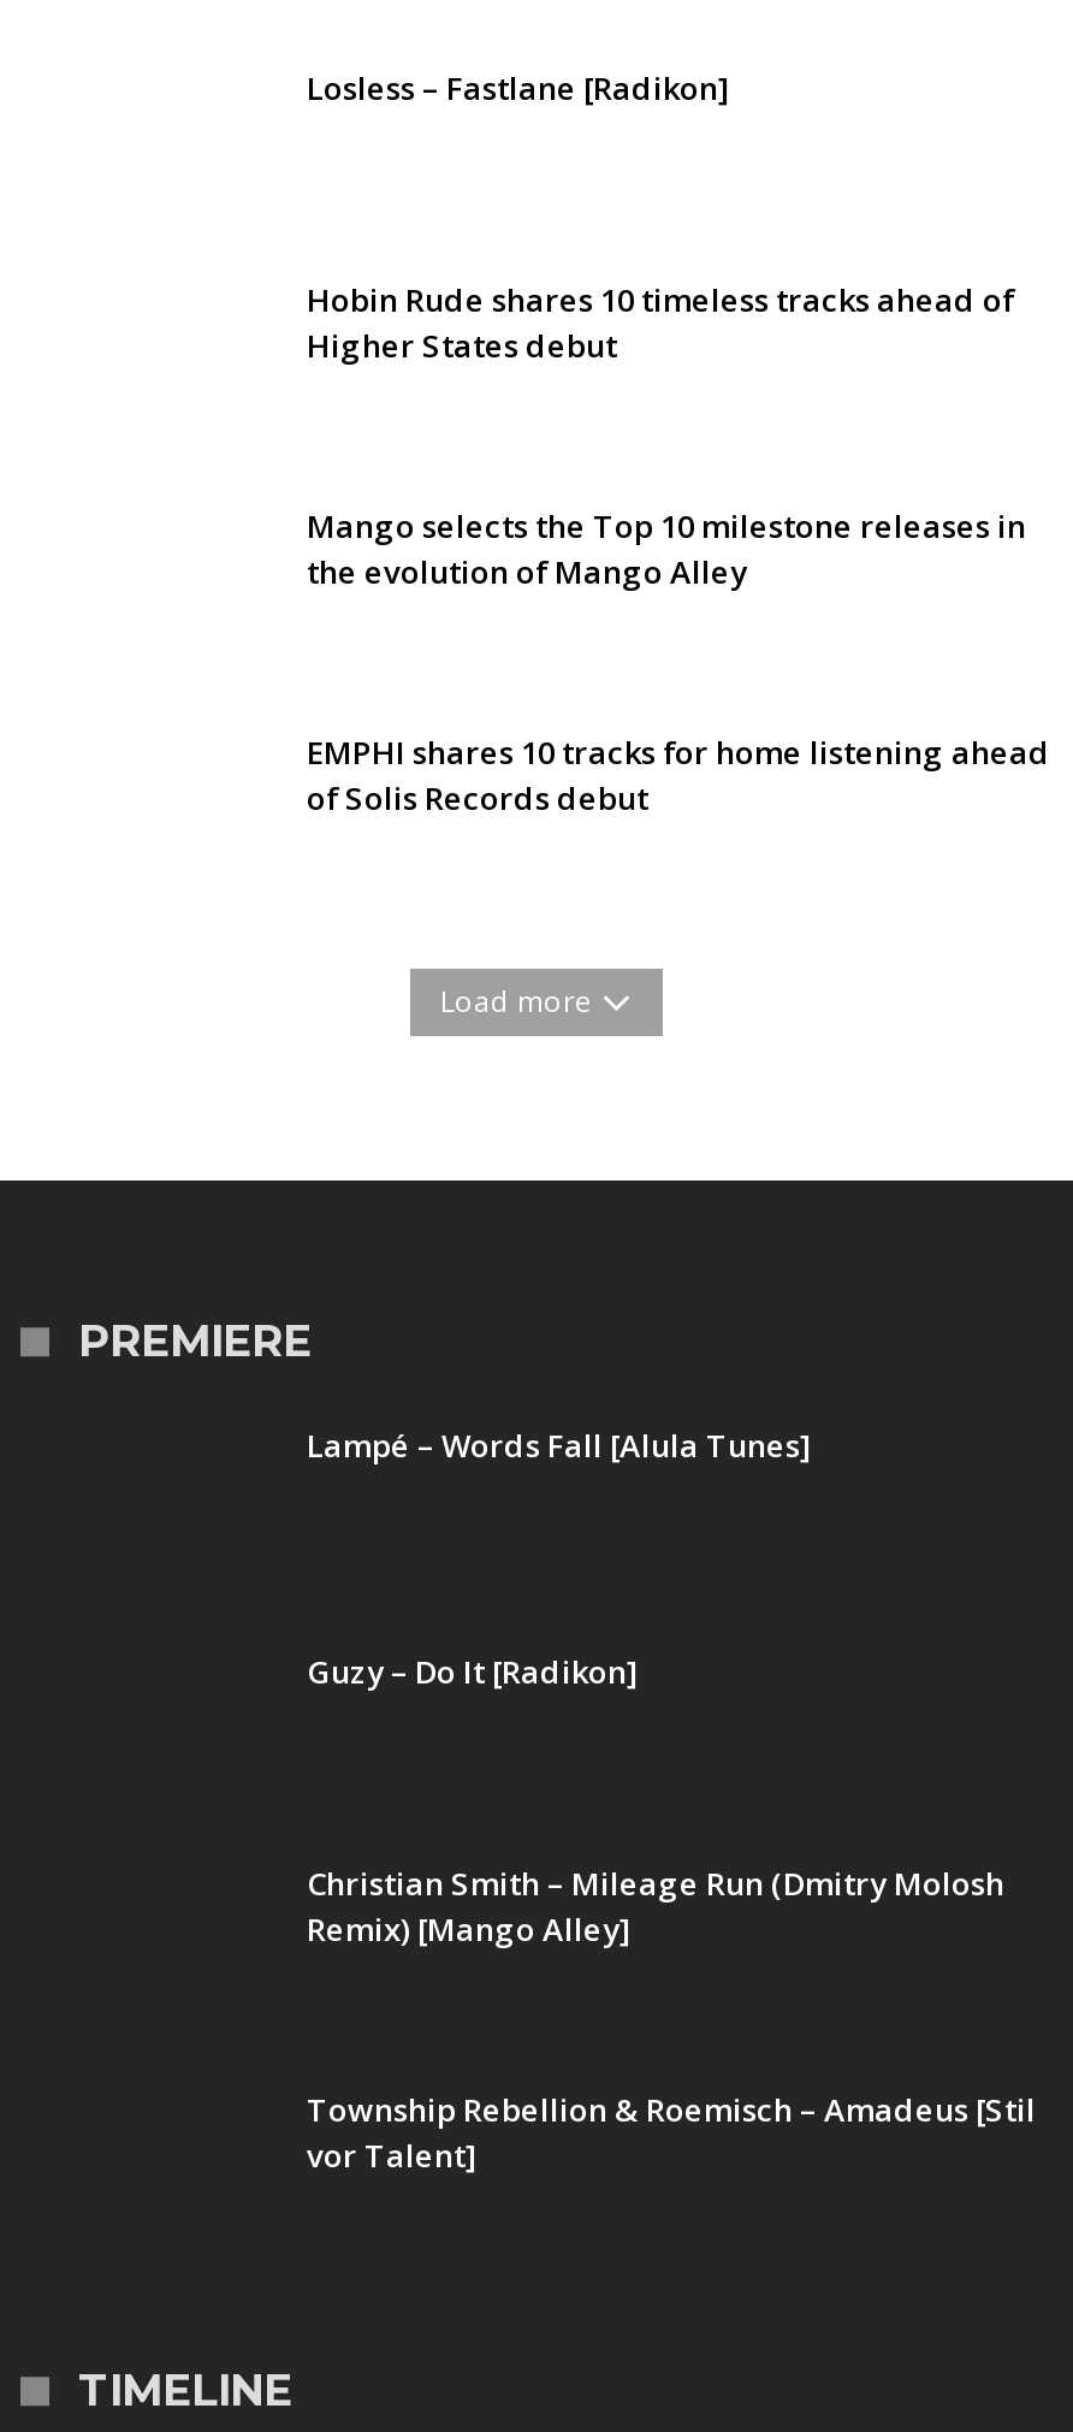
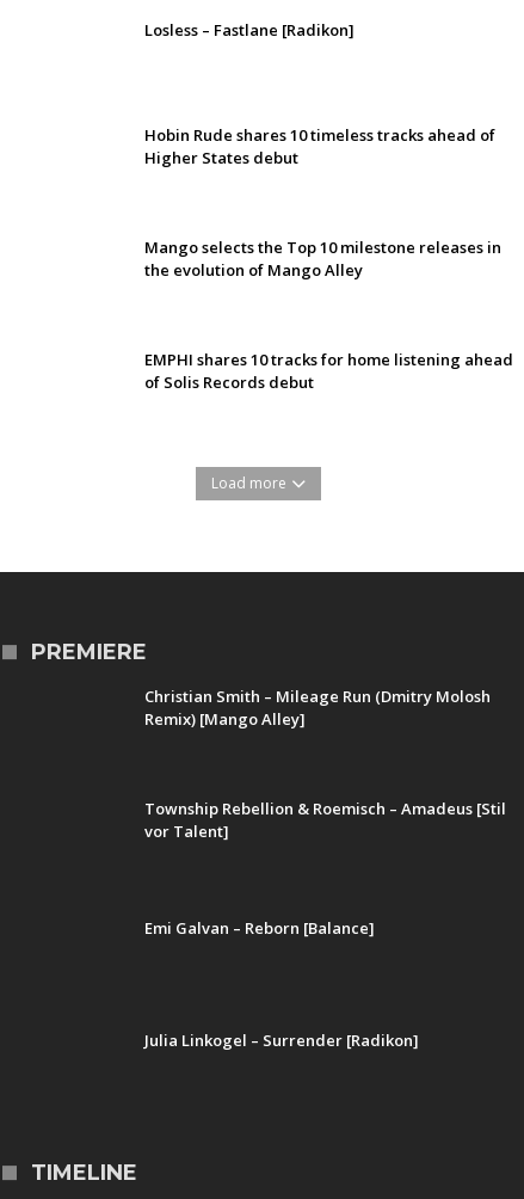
[307,1423,812,1466] Lampé – Words Fall [Alula Tunes] -> none
[307,1649,639,1692] Guzy – Do It [Radikon] -> none
moved [307,1861,1036,2176] -> [144,685,506,842]: Christian Smith – Mileage Run (Dmitry Molosh | Remix) [Mango Alley] | Township Rebellion & Roemisch – Amadeus [Stil | vor Talent]
none -> [144,917,375,938] Emi Galvan – Reborn [Balance]
none -> [144,1029,419,1051] Julia Linkogel – Surrender [Radikon]

